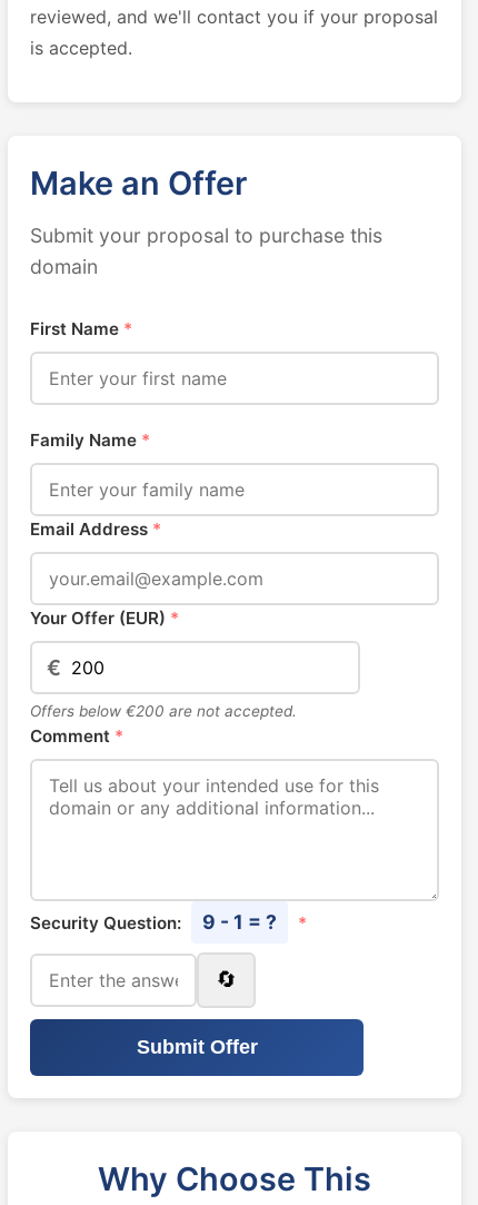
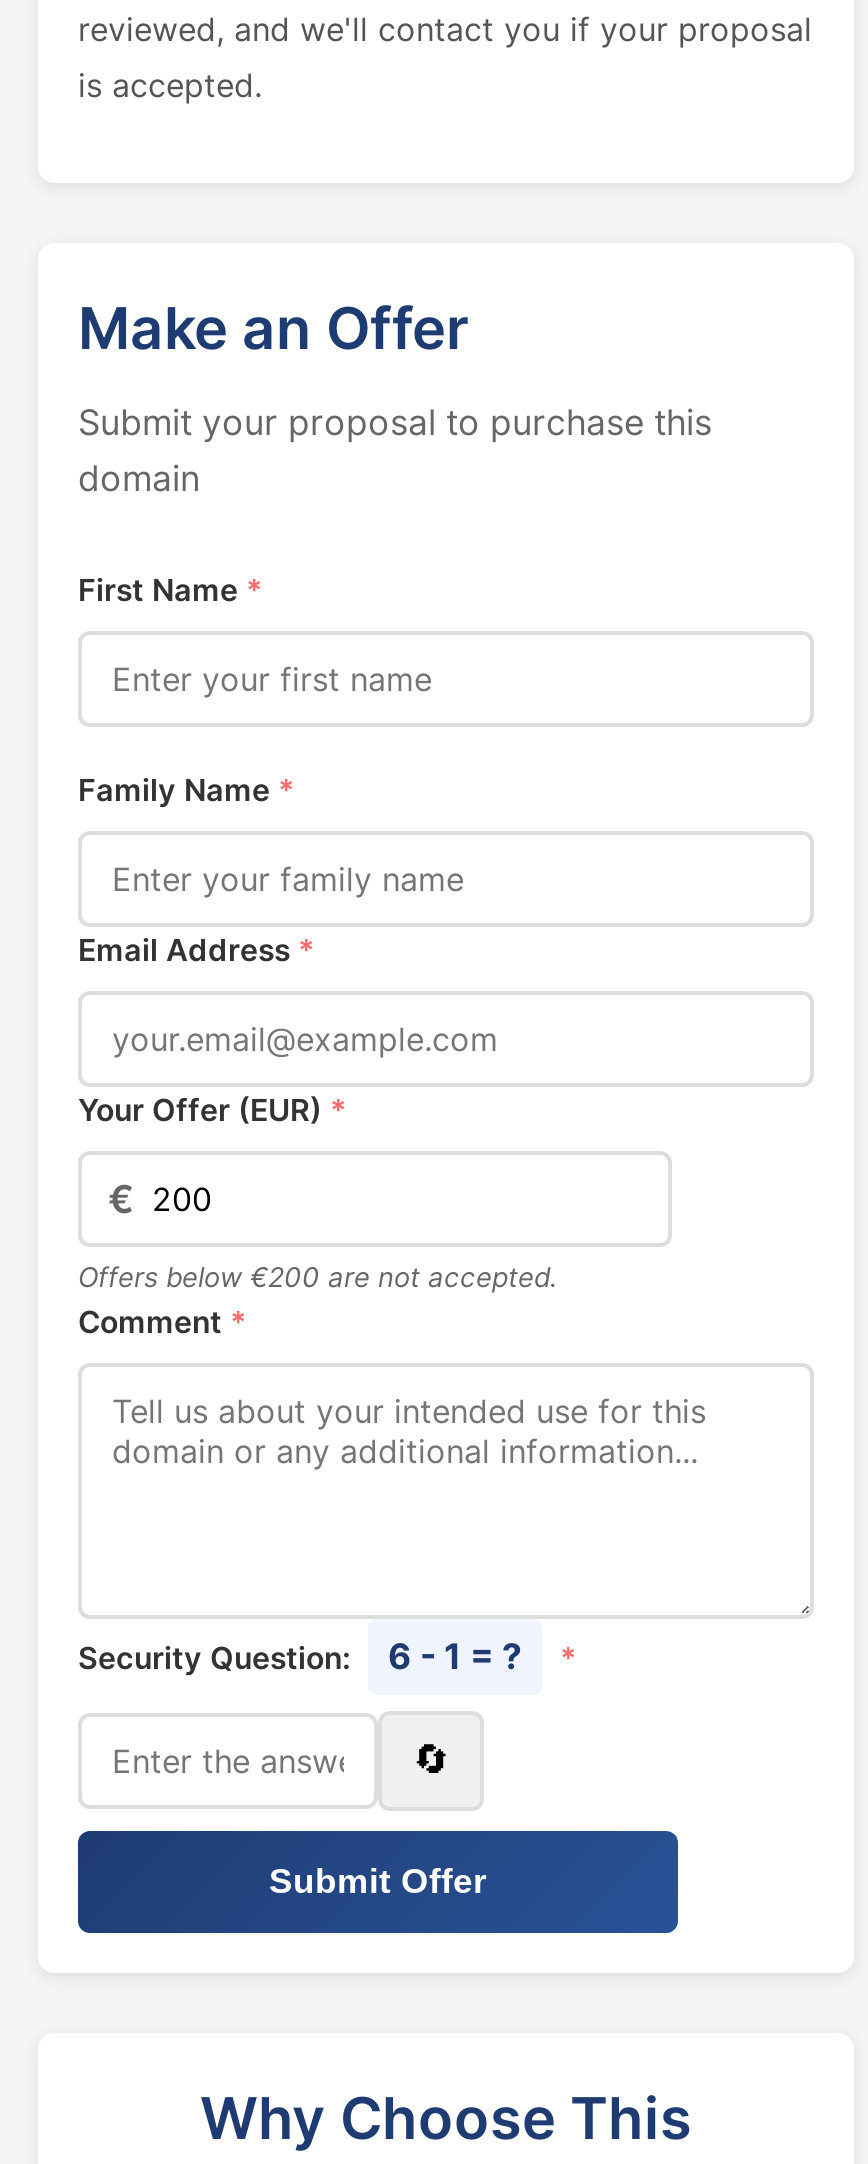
[202,910,277,934] 9 - 1 = ? -> [388,1635,522,1677] 6 - 1 = ?

